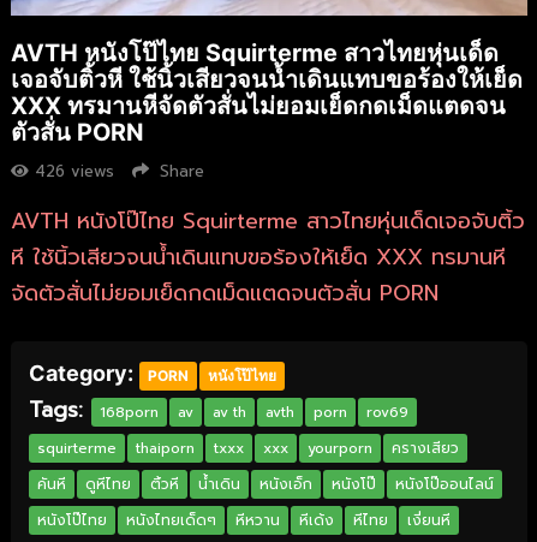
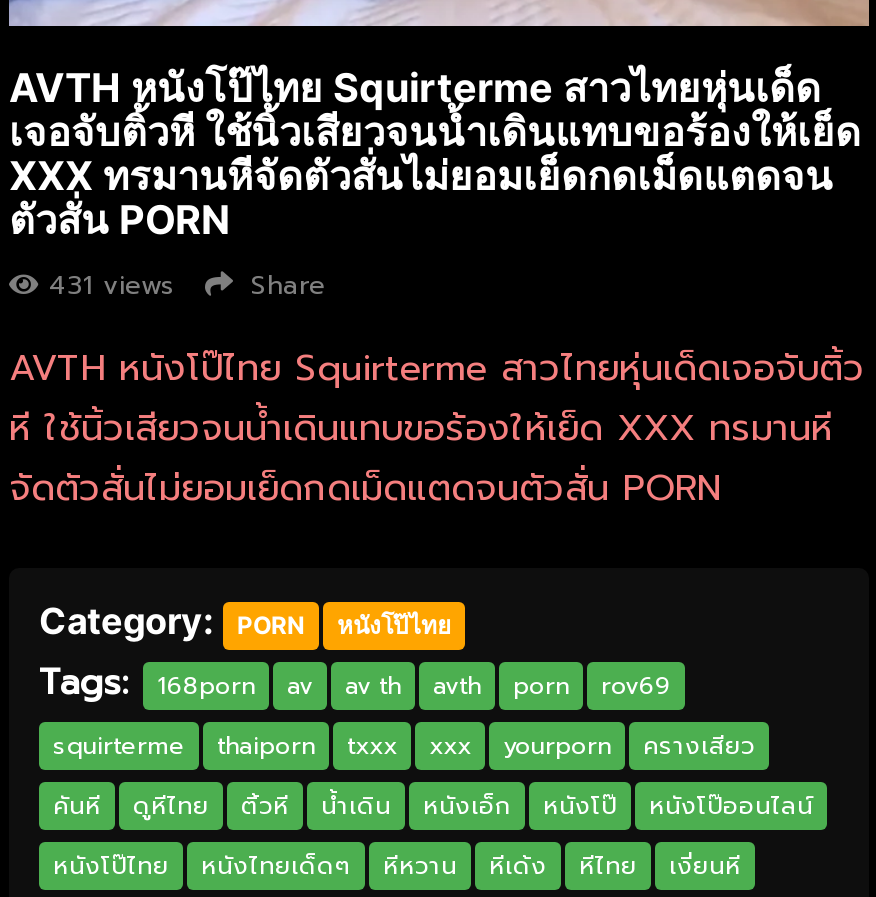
[35,160,204,183] 426 views Share -> [49,266,325,304] 431 views Share

